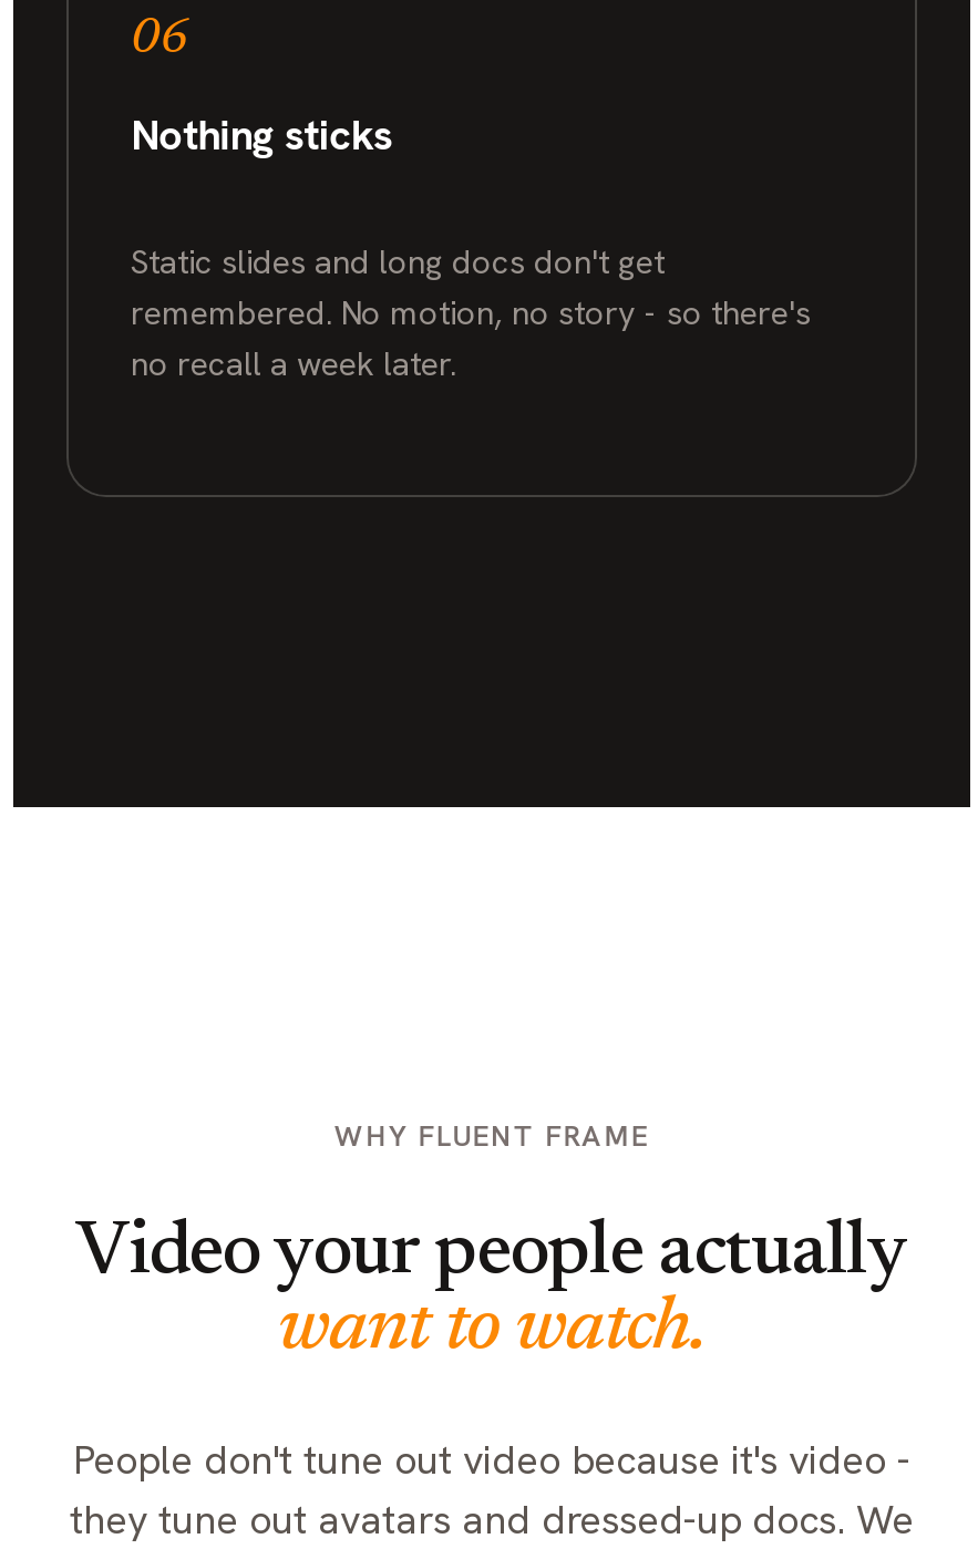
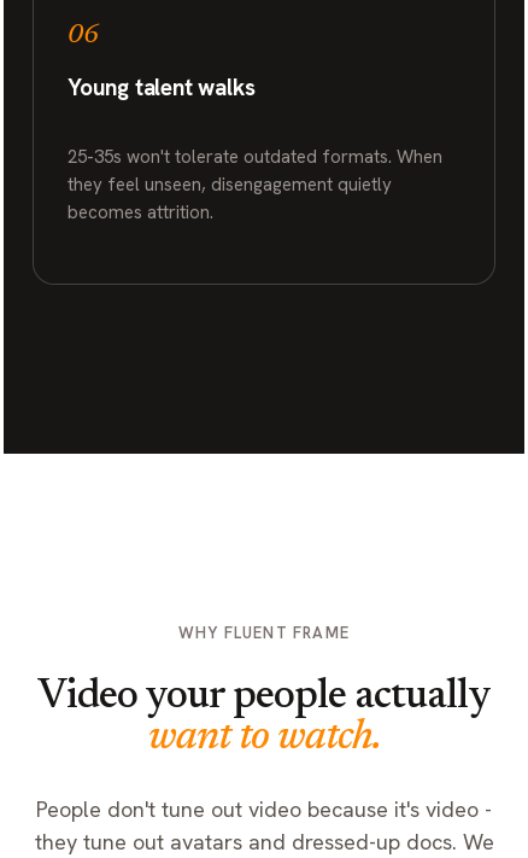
[131,107,393,162] Nothing sticks -> [68,72,255,102] Young talent walks
[131,240,811,386] Static slides and long docs don't get | remembered. No motion, no story - so there's | no recall a week later. -> [68,144,442,224] 25-35s won't tolerate outdated formats. When | they feel unseen, disengagement quietly | becomes attrition.

